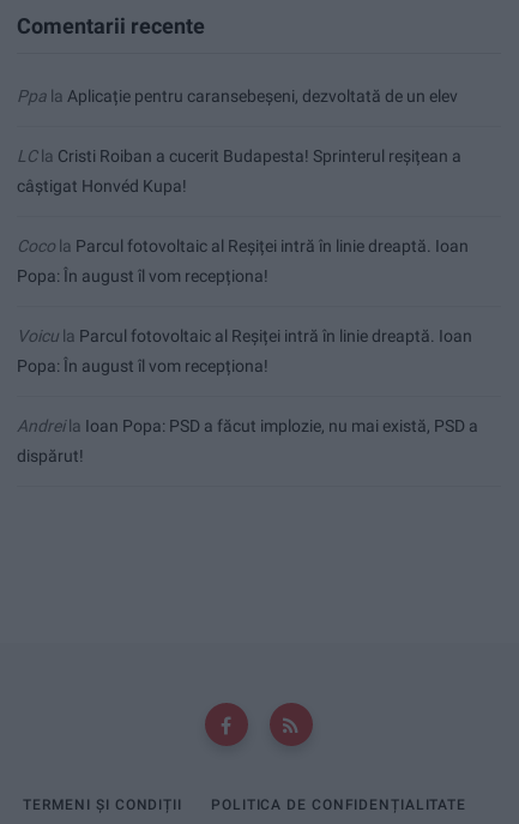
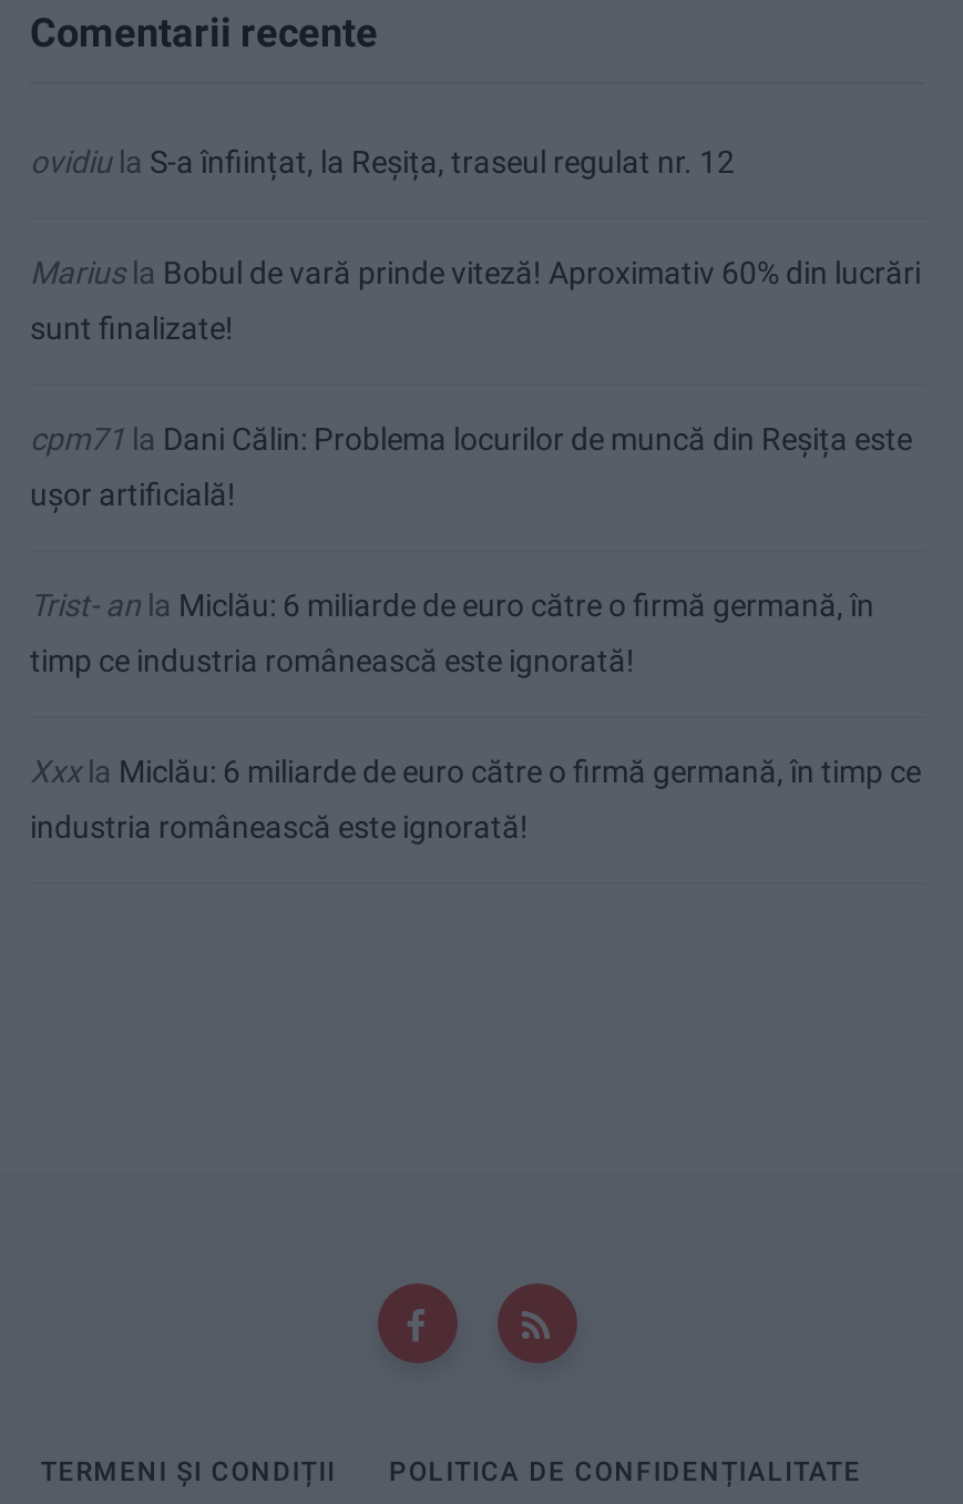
[17,86,458,106] Ppa la Aplicație pentru caransebeşeni, dezvoltată de un elev -> [30,144,735,180] ovidiu la S-a înființat, la Reșița, traseul regulat nr. 12
[17,146,461,166] LC la Cristi Roiban a cucerit Budapesta! Sprinterul reșițean a -> [30,255,921,290] Marius la Bobul de vară prinde viteză! Aproximativ 60% din lucrări
[17,176,187,196] câștigat Honvéd Kupa! -> [30,310,234,346] sunt finalizate!
[17,236,469,255] Coco la Parcul fotovoltaic al Reșiței intră în linie dreaptă. Ioan -> [30,421,912,457] cpm71 la Dani Călin: Problema locurilor de muncă din Reșița este
[17,266,268,285] Popa: În august îl vom recepționa! -> [30,477,236,512] ușor artificială!
[17,326,472,345] Voicu la Parcul fotovoltaic al Reșiței intră în linie dreaptă. Ioan -> [30,587,874,623] Trist- an la Miclău: 6 miliarde de euro către o firmă germană, în
[17,356,268,375] Popa: În august îl vom recepționa! -> [30,643,635,678] timp ce industria românească este ignorată!
[17,416,478,435] Andrei la Ioan Popa: PSD a făcut implozie, nu mai există, PSD a -> [30,754,921,789] Xxx la Miclău: 6 miliarde de euro către o firmă germană, în timp ce
[17,446,84,465] dispărut! -> [30,809,529,845] industria românească este ignorată!

